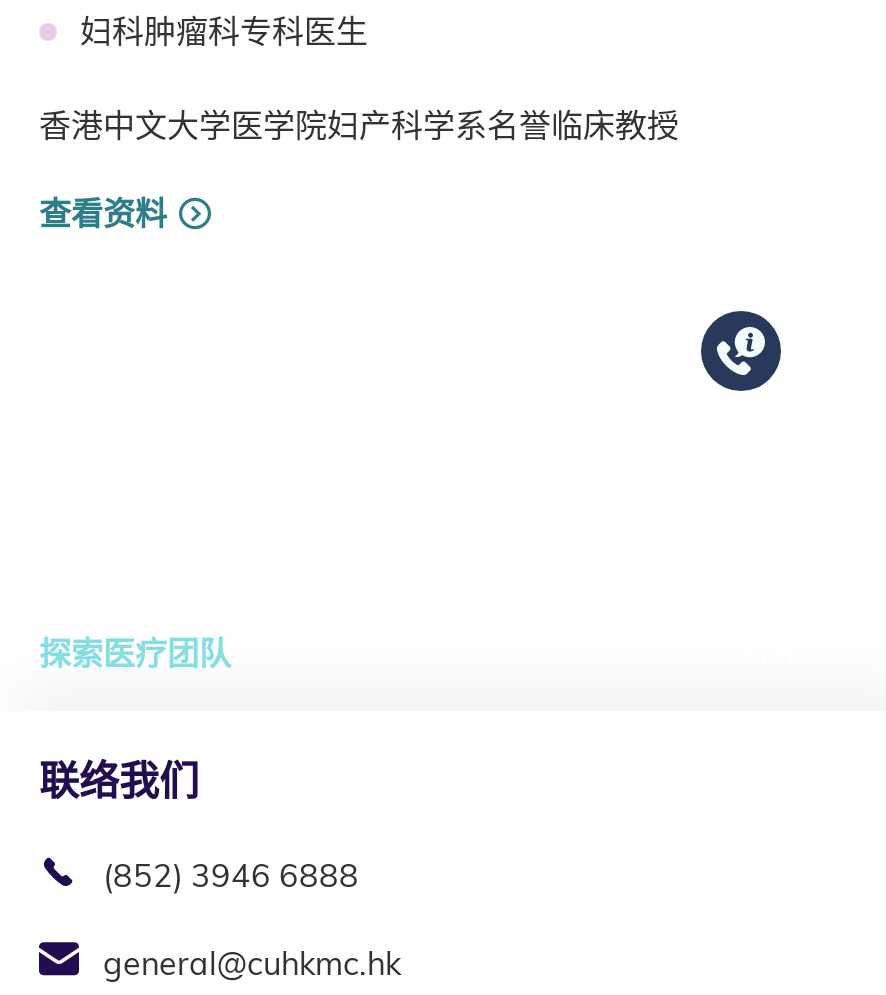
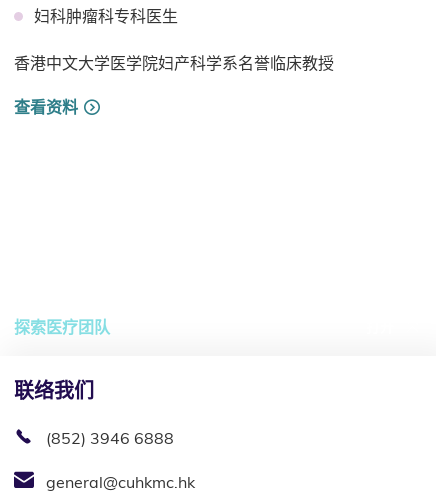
[699,309,783,393] [image] -> none

